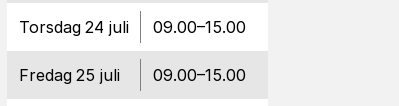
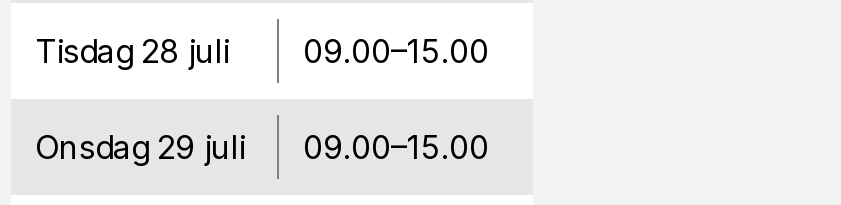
[19,17,129,37] Torsdag 24 juli -> [35,31,229,71] Tisdag 28 juli
[19,65,120,85] Fredag 25 juli -> [35,127,245,167] Onsdag 29 juli

